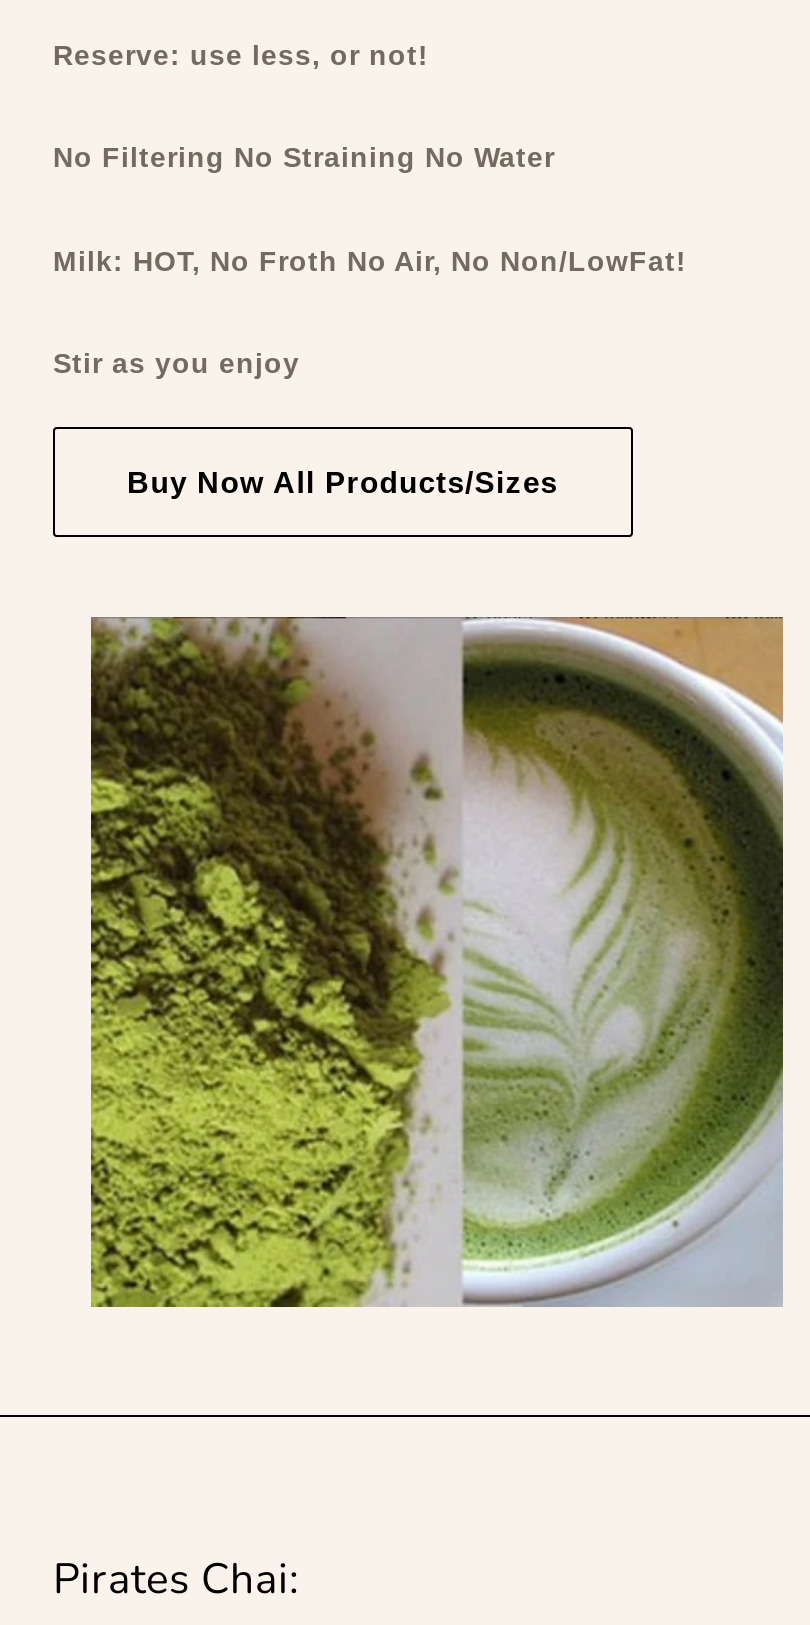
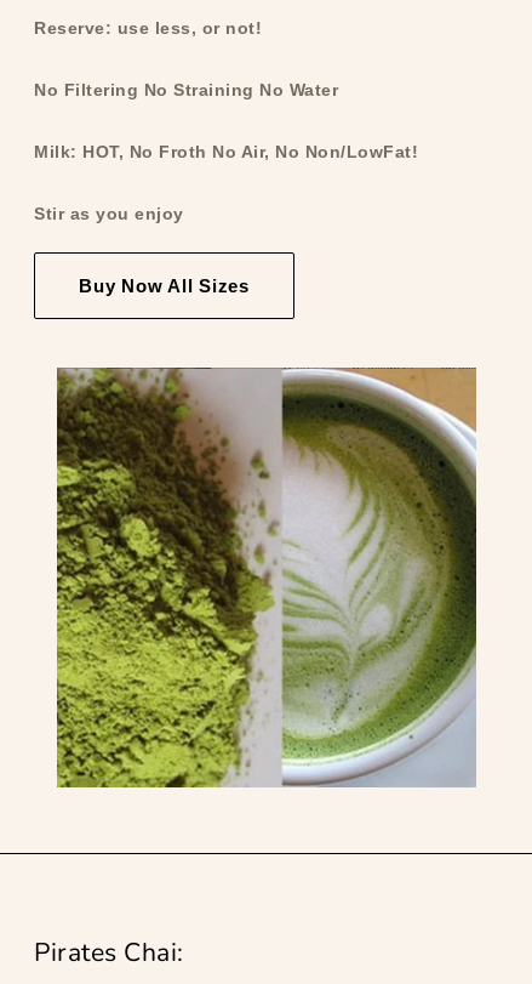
[481,424,635,540] [image] -> none
[127,465,558,499] Buy Now All Products/sizes -> [79,276,249,297] Buy Now All Sizes

